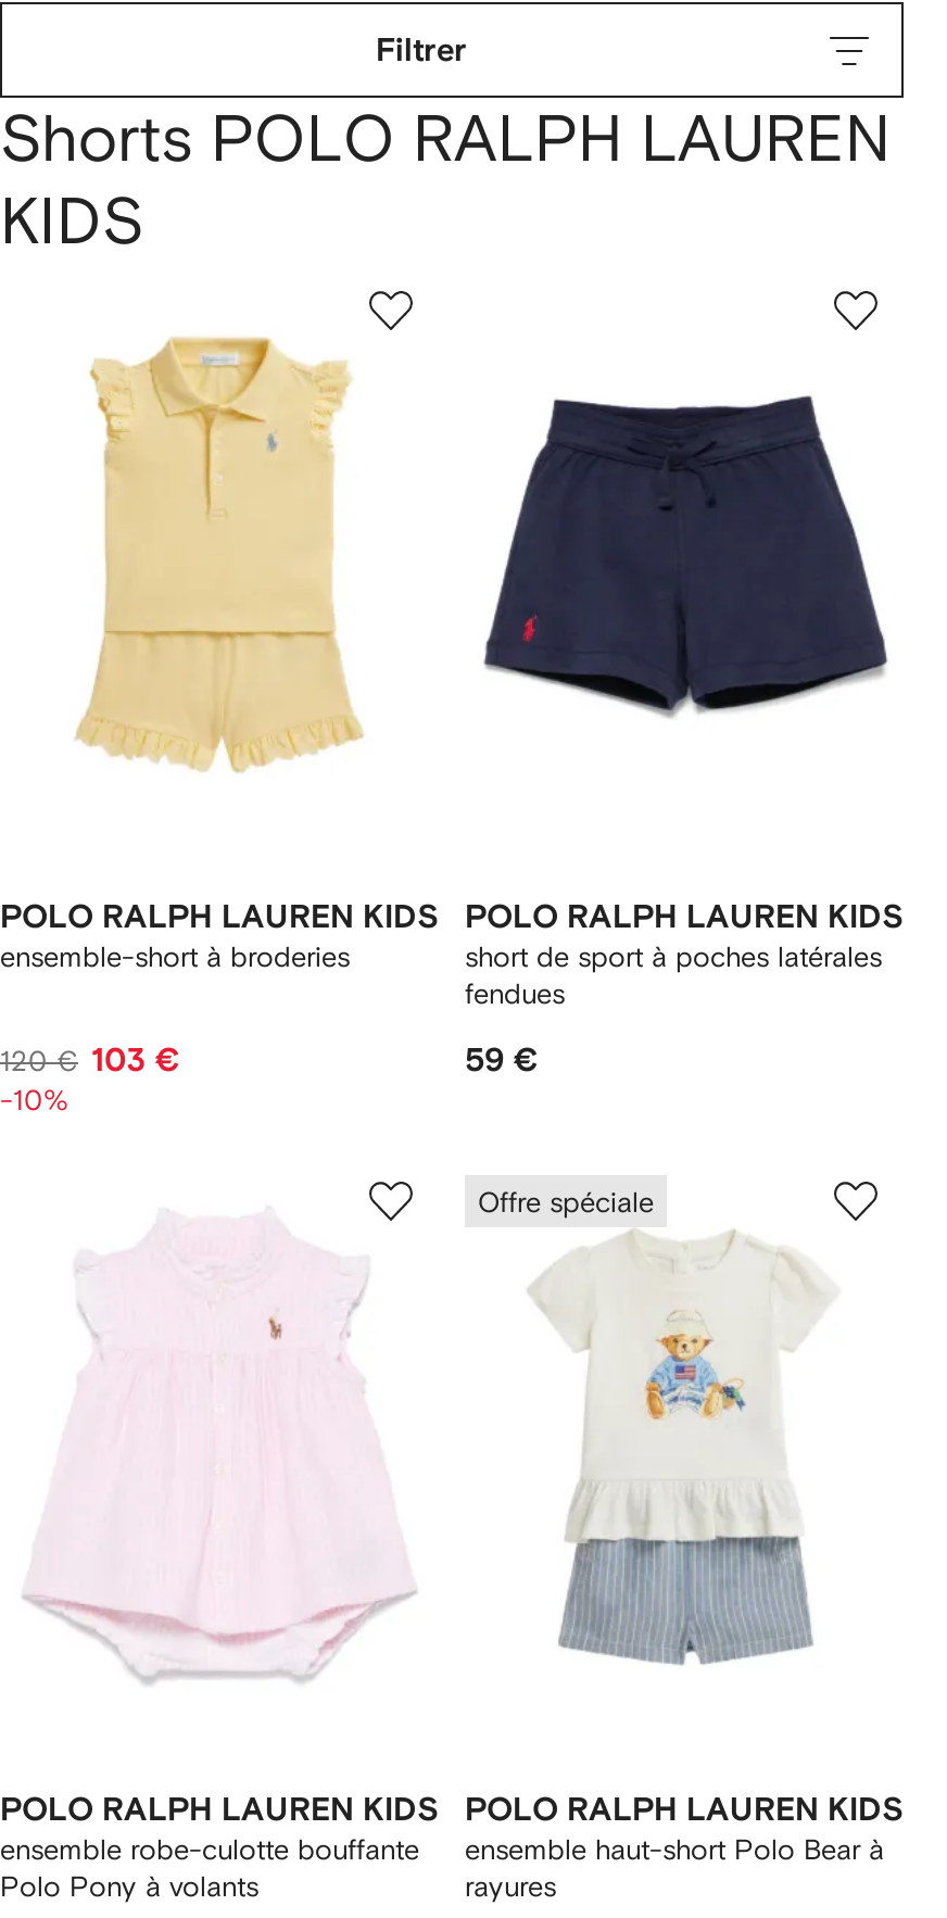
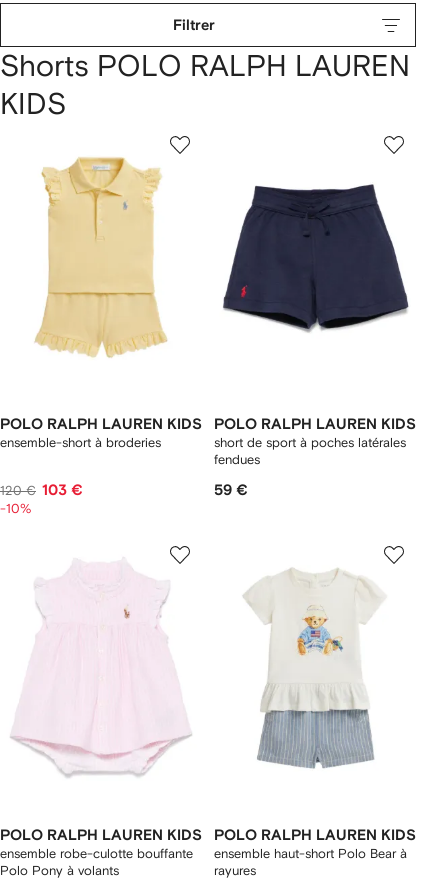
[478,1189,654,1217] Offre spéciale -> none

